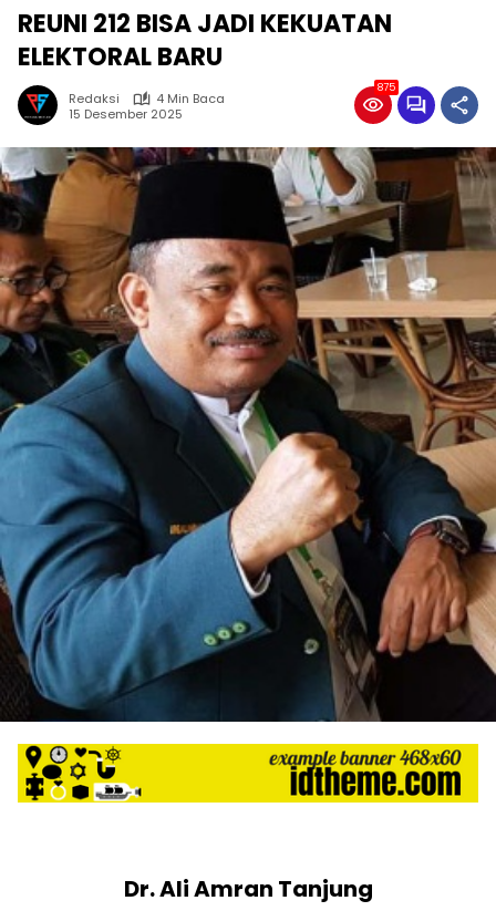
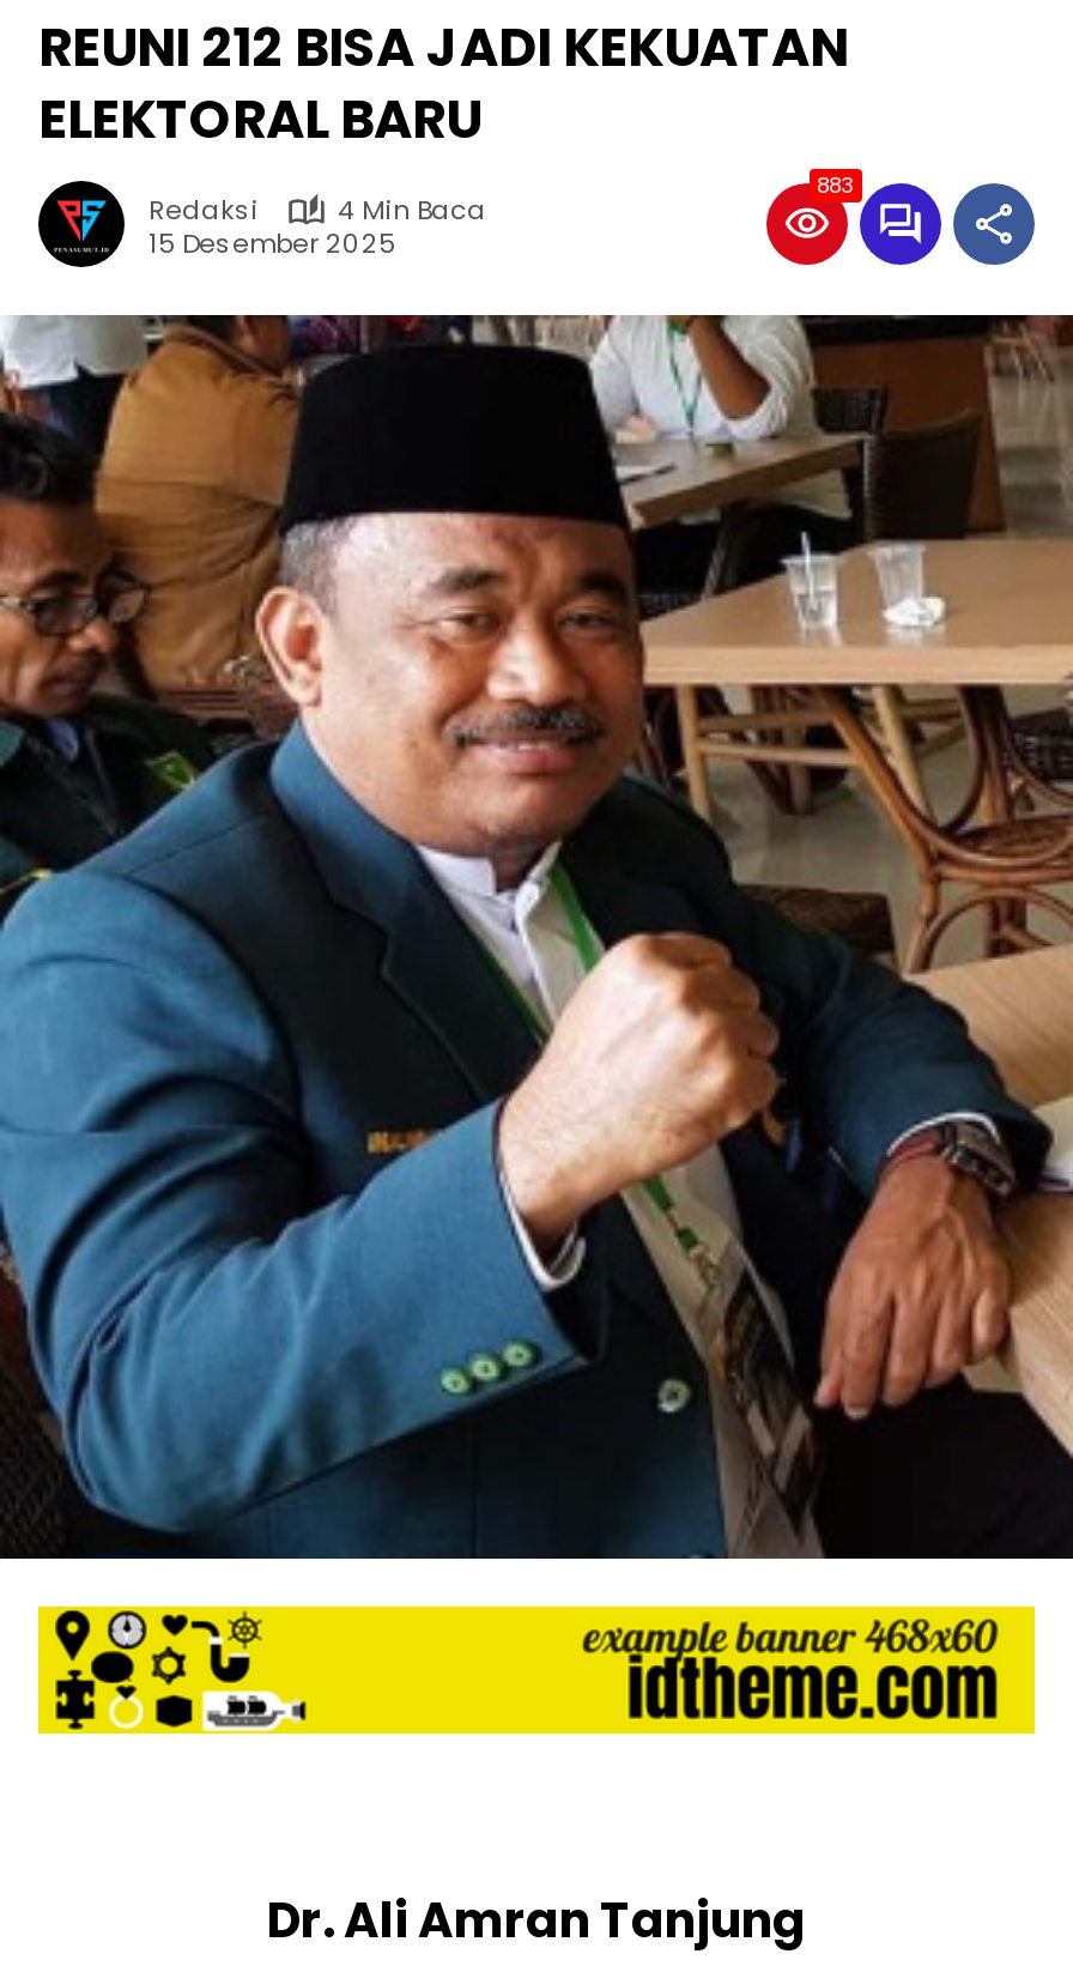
[378,81,395,94] 875 -> [817,171,855,200] 883

